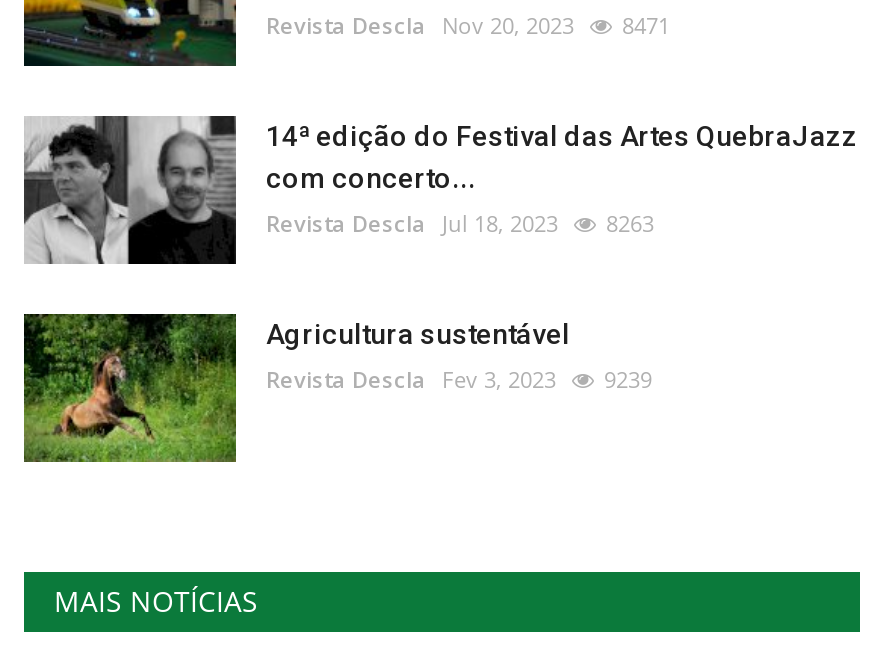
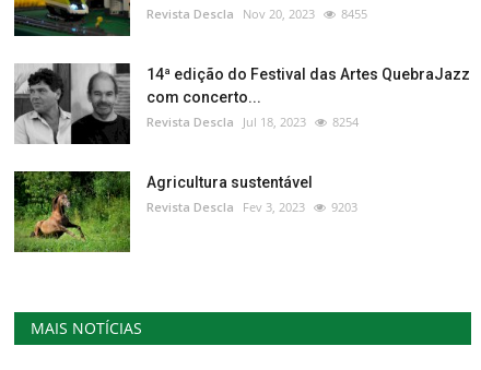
[266,9,670,39] Revista Descla Nov 20, 2023 8471 -> [146,5,367,21] Revista Descla Nov 20, 2023 8455
[266,207,654,237] Revista Descla Jul 18, 2023 8263 -> [146,113,359,129] Revista Descla Jul 18, 2023 8254
[266,363,652,393] Revista Descla Fev 3, 2023 9239 -> [146,198,357,215] Revista Descla Fev 3, 2023 9203

